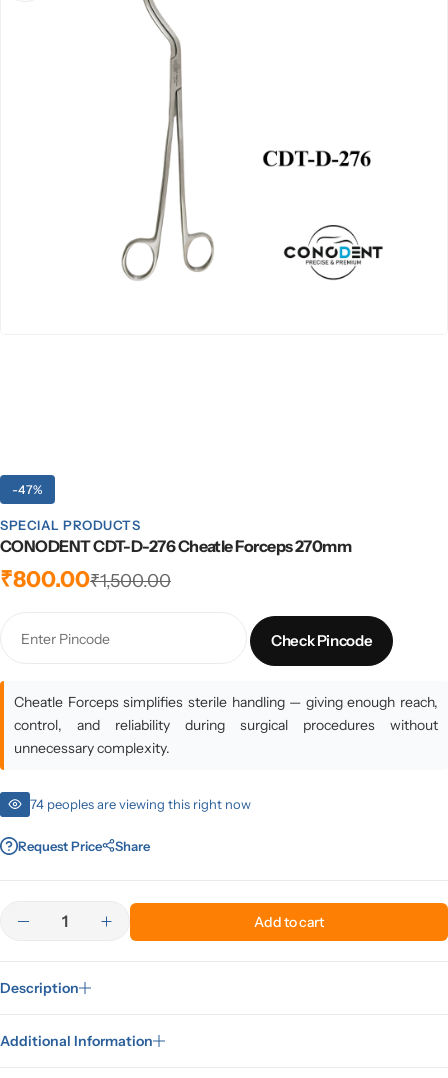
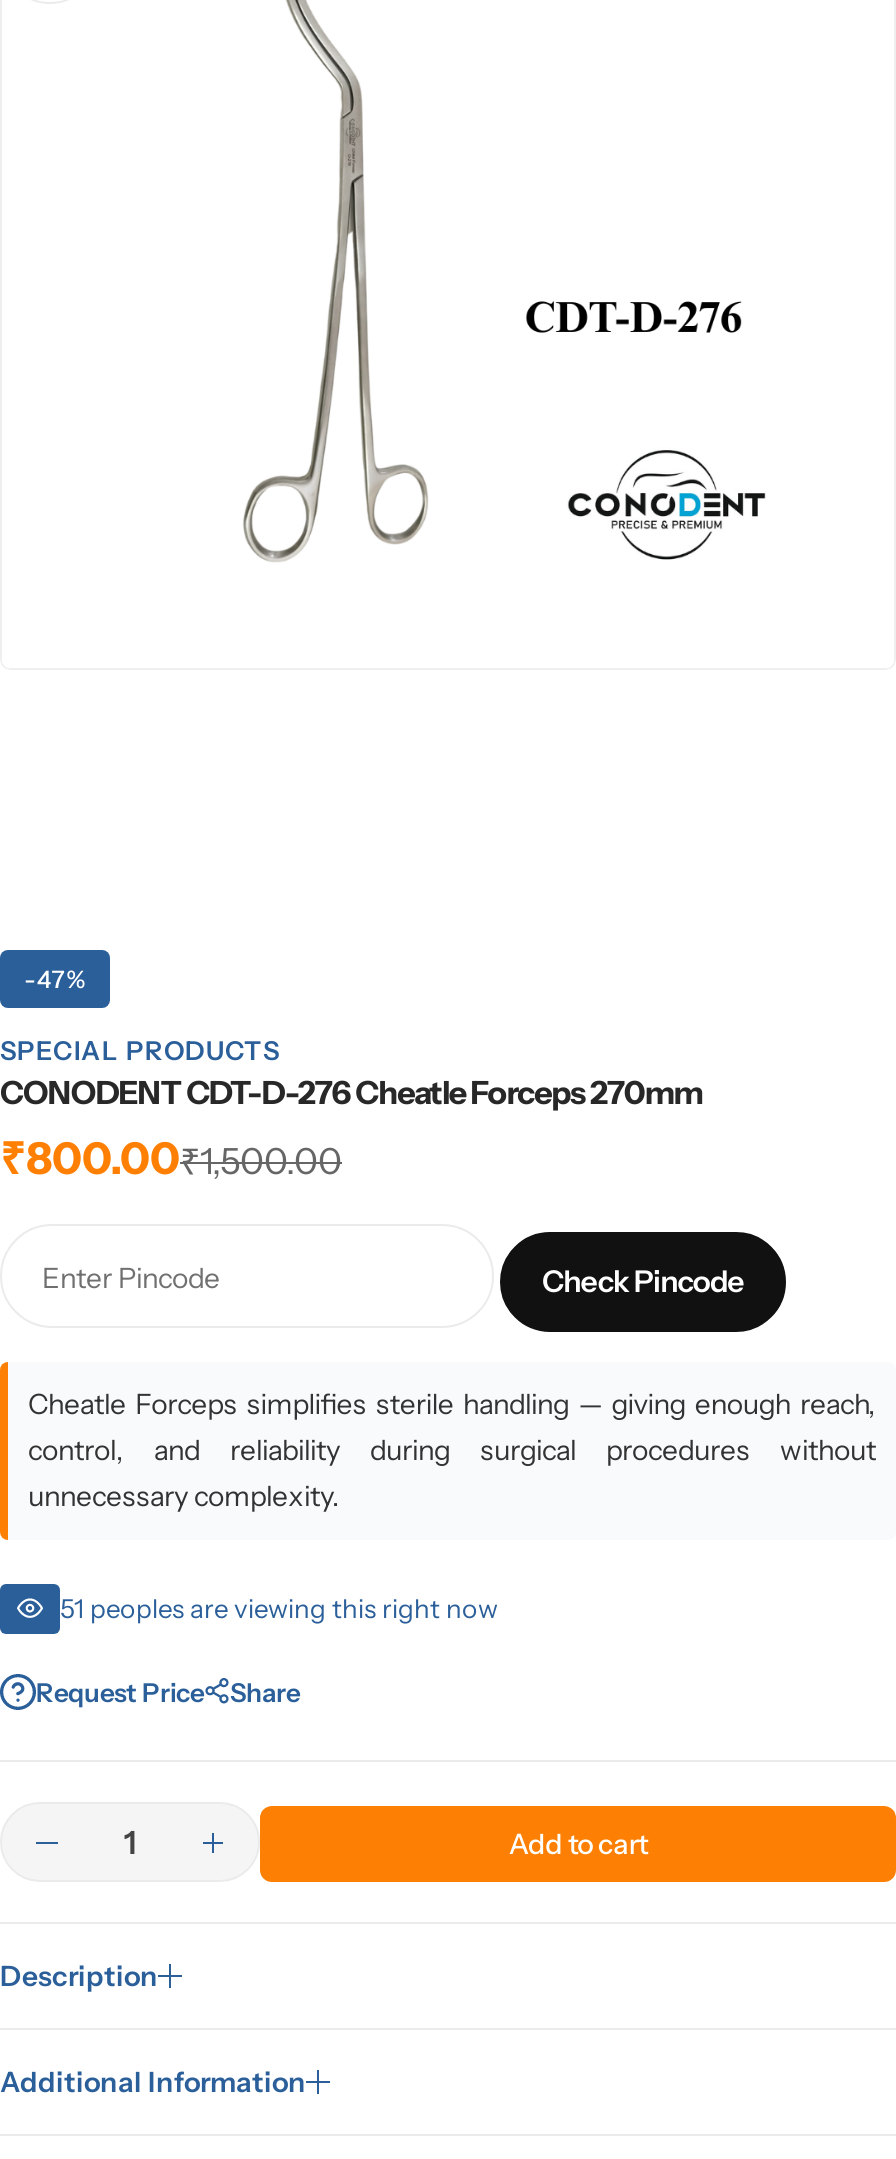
[30,796,251,812] 74 peoples are viewing this right now -> [60,1592,498,1624] 51 peoples are viewing this right now

